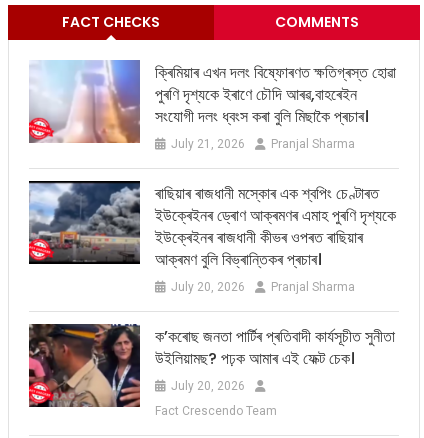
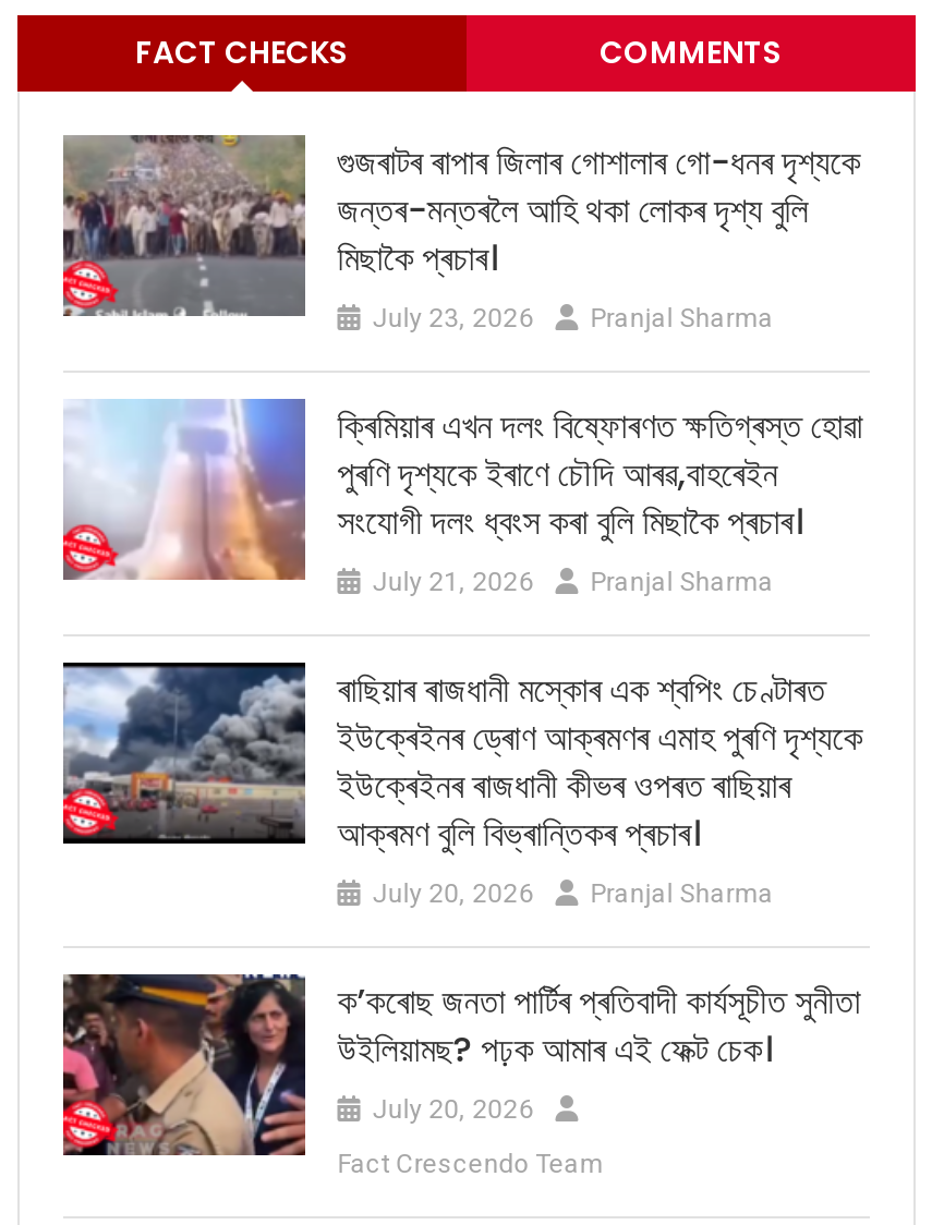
none -> [61,133,861,333] [image] | গুজৰাটৰ ৰাপাৰ জিলাৰ গোশালাৰ গো-ধনৰ দৃশ্যকে | জন্তৰ-মন্তৰলৈ আহি থকা লোকৰ দৃশ্য বুলি | মিছাকৈ প্ৰচাৰ। | July 23, 2026 | Pranjal Sharma

